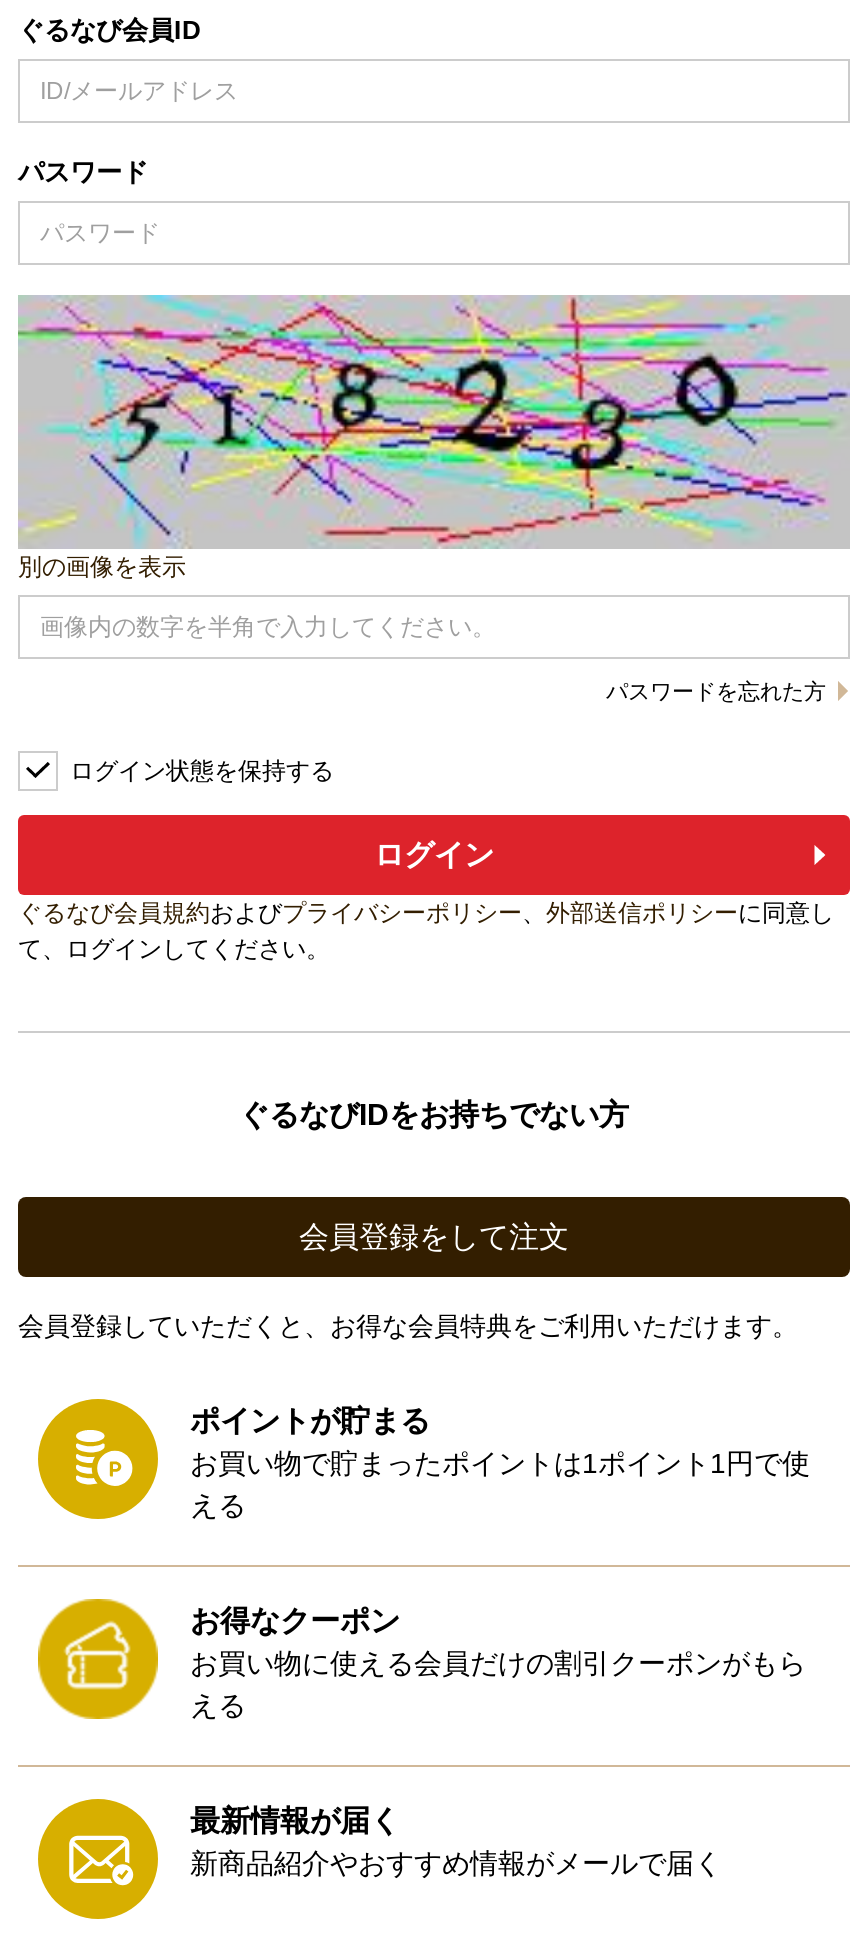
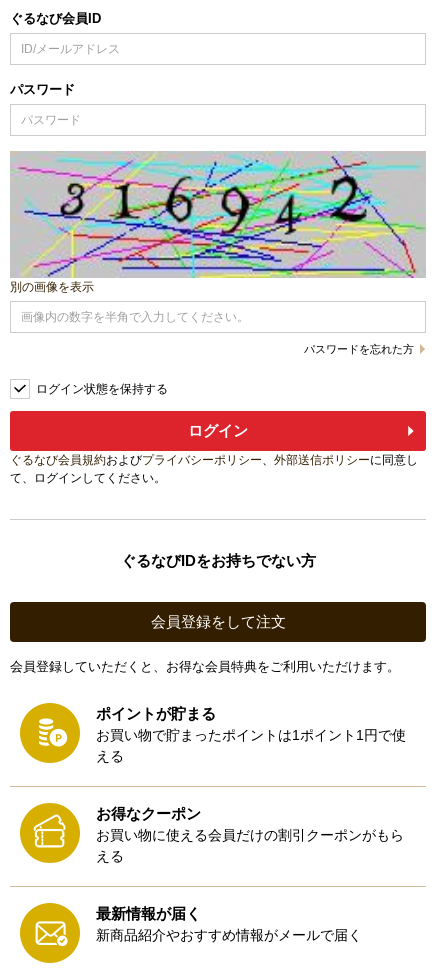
[20,295,848,549] [image] -> [13,151,425,279] [image]

